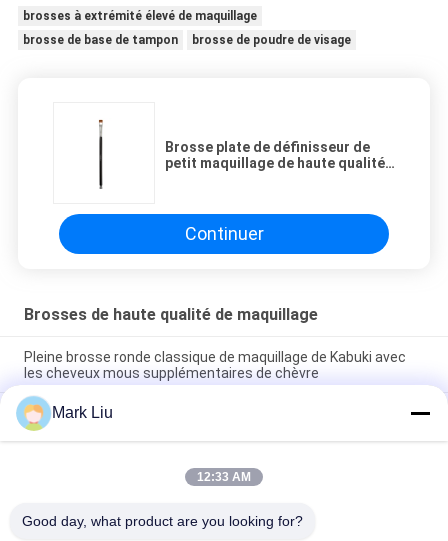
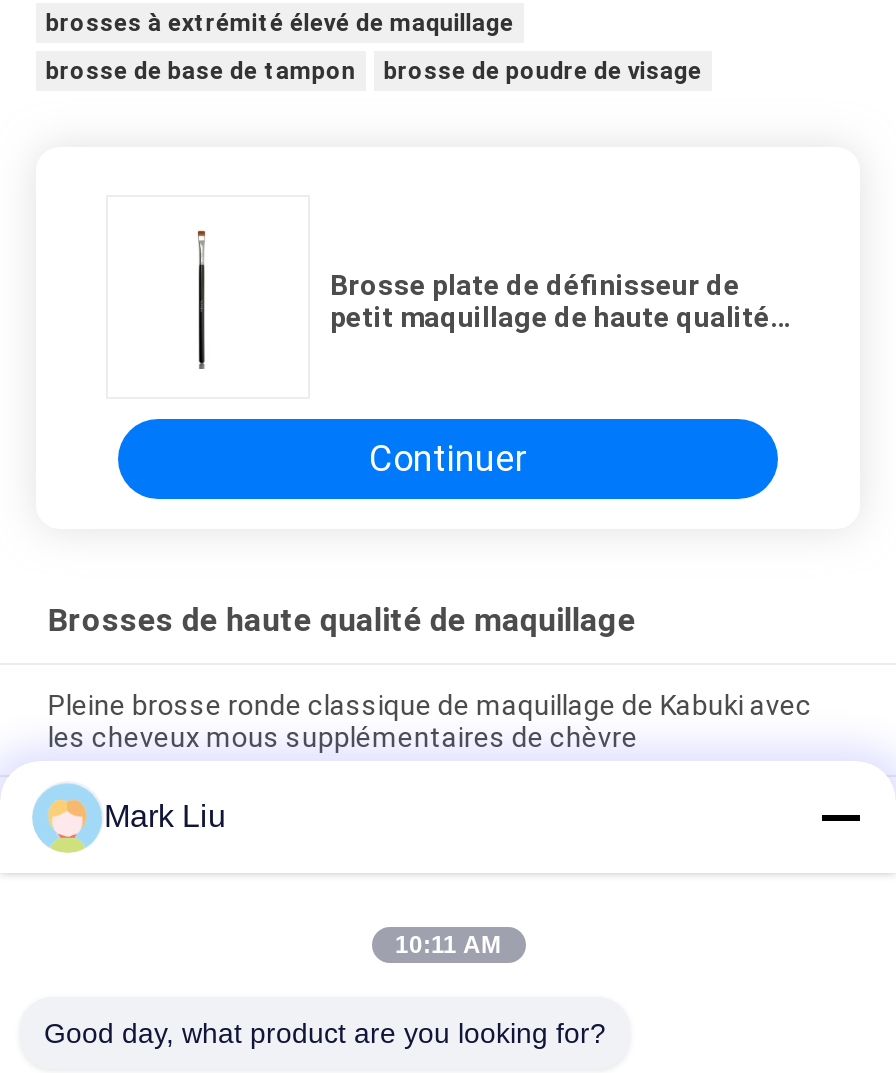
[197,470,251,484] 12:33 AM -> [395,931,501,959] 10:11 AM

